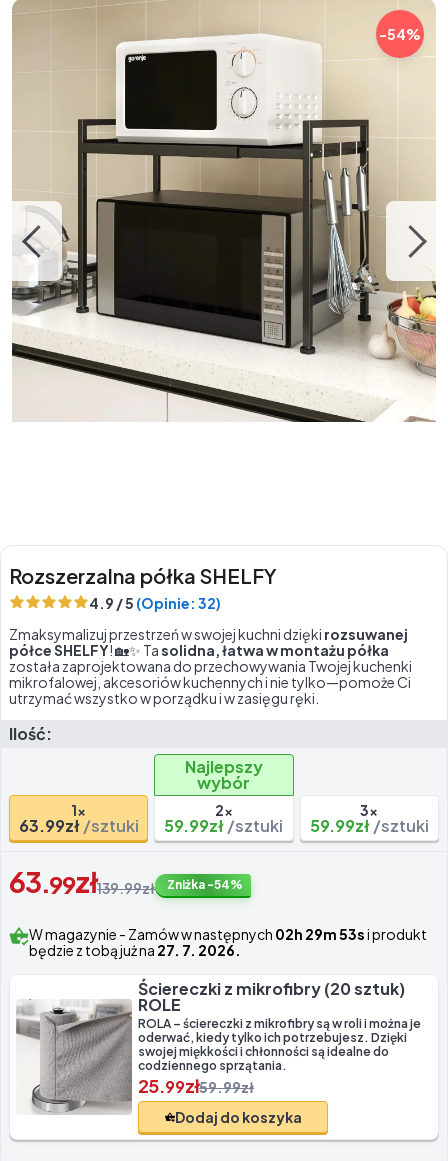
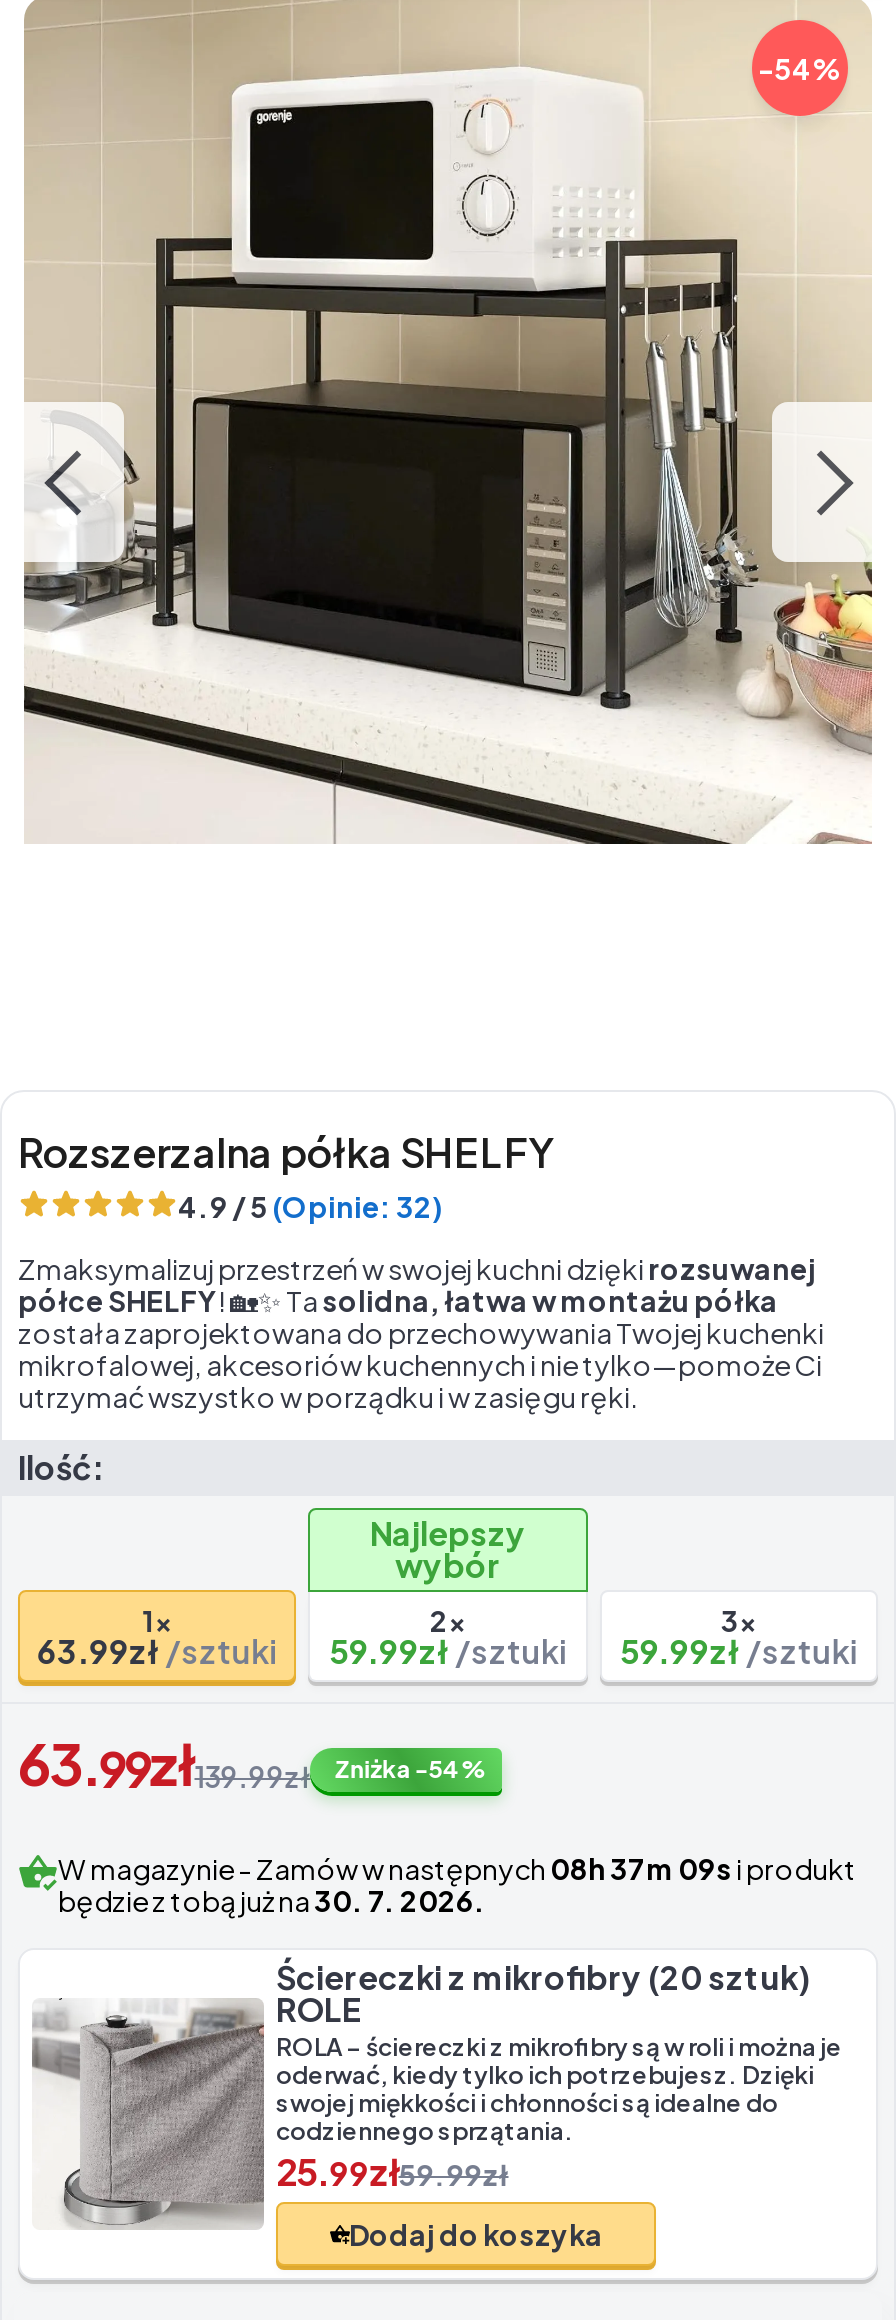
[29,925,427,943] W magazynie- Zamów w następnych 02h 29m 53s i produkt -> [58,1850,856,1886] W magazynie- Zamów w następnych 08h 37m 09s i produkt
[29,941,241,959] będzie z tobą już na27. 7. 2026. -> [58,1882,486,1918] będzie z tobą już na30. 7. 2026.

